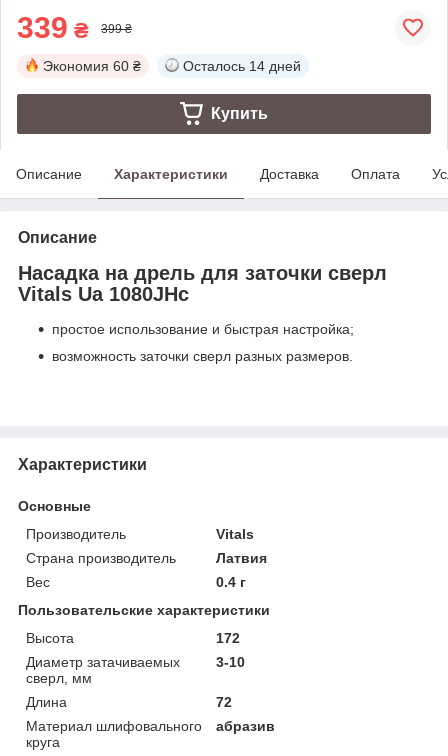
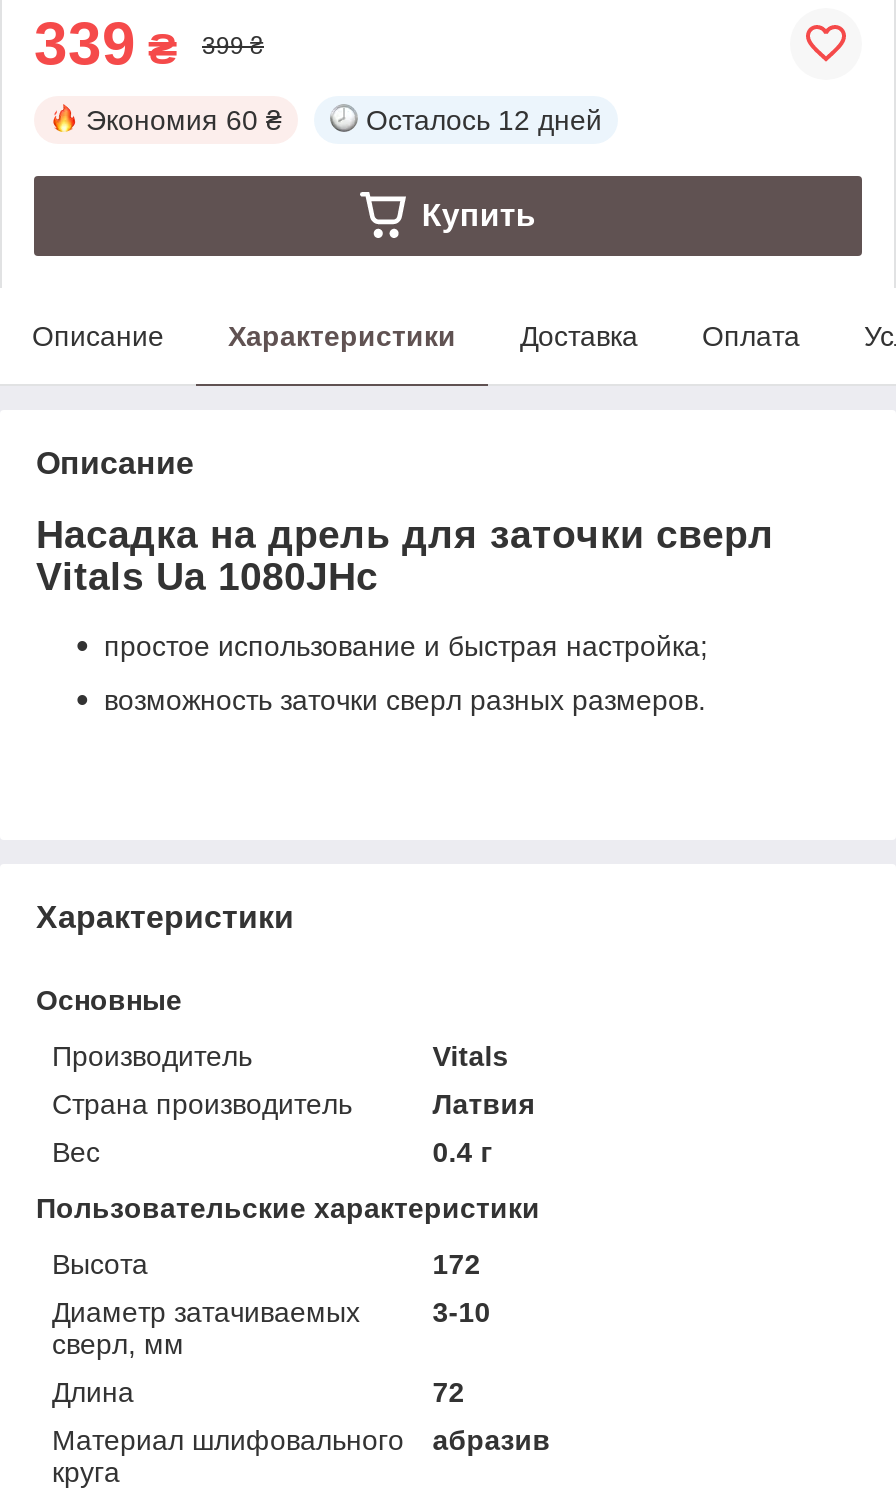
[183,58,301,74] Осталось 14 дней -> [366,104,602,136] Осталось 12 дней

